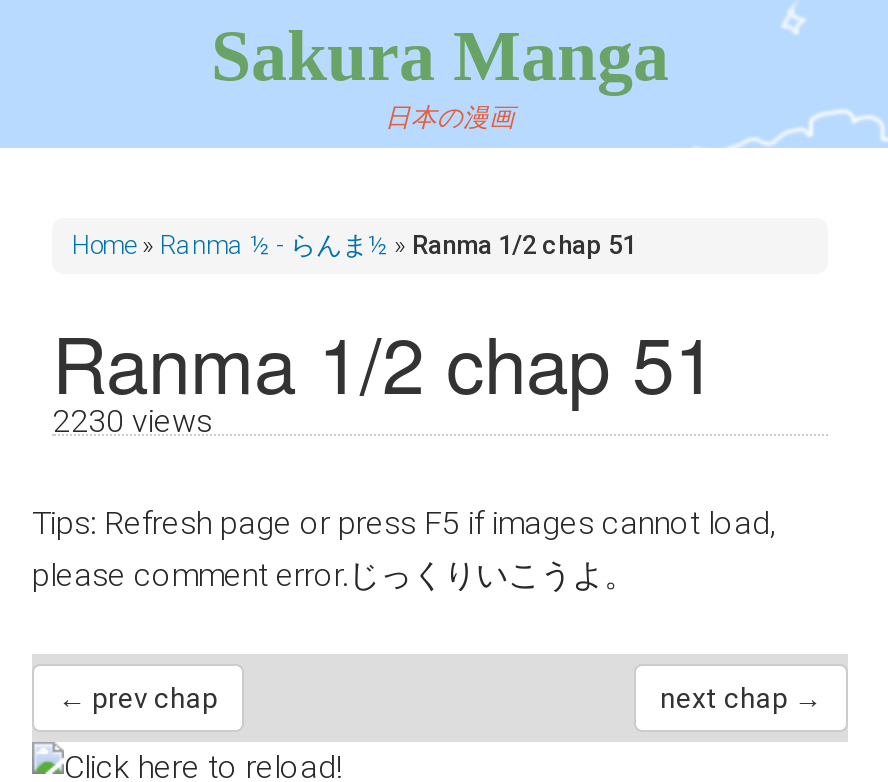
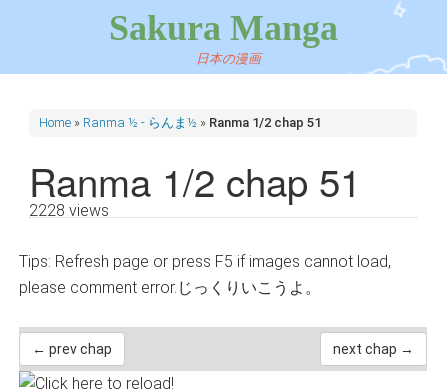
[52,402,212,440] 2230 views -> [29,201,109,220] 2228 views

